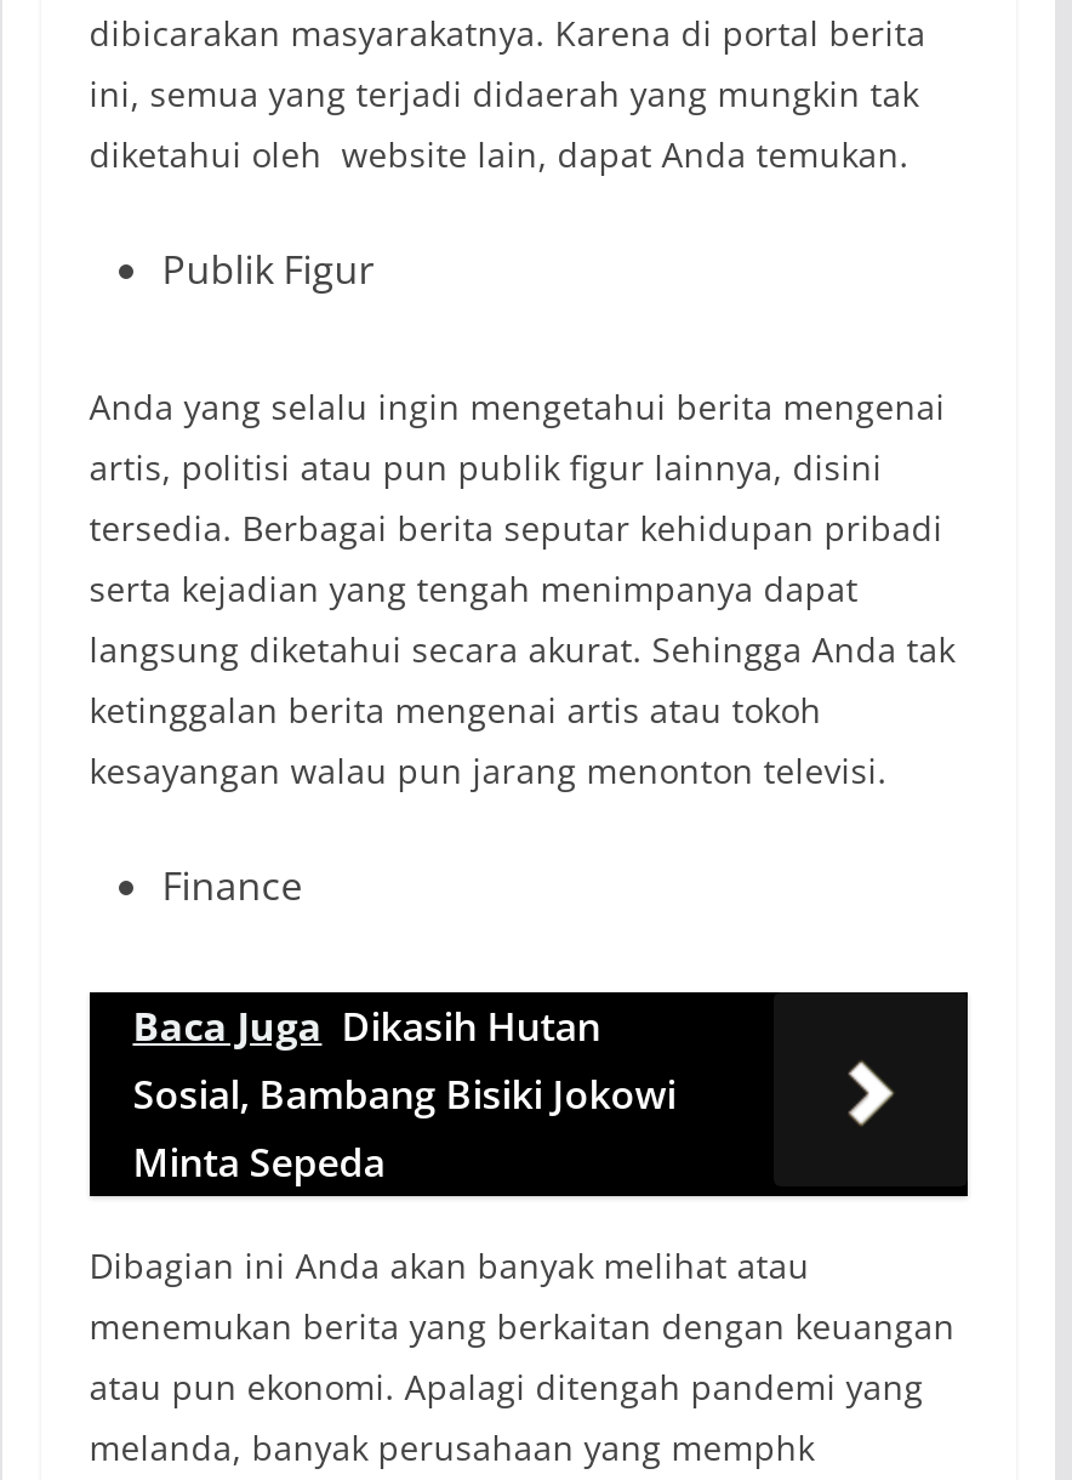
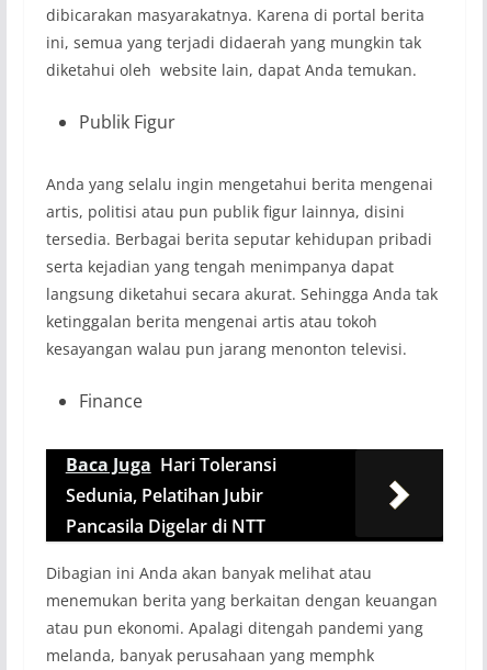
[133,999,676,1188] Baca Juga Dikasih Hutan | Sosial, Bambang Bisiki Jokowi | Minta Sepeda -> [65,452,276,538] Baca Juga Hari Toleransi | Sedunia, Pelatihan Jubir | Pancasila Digelar di NTT

